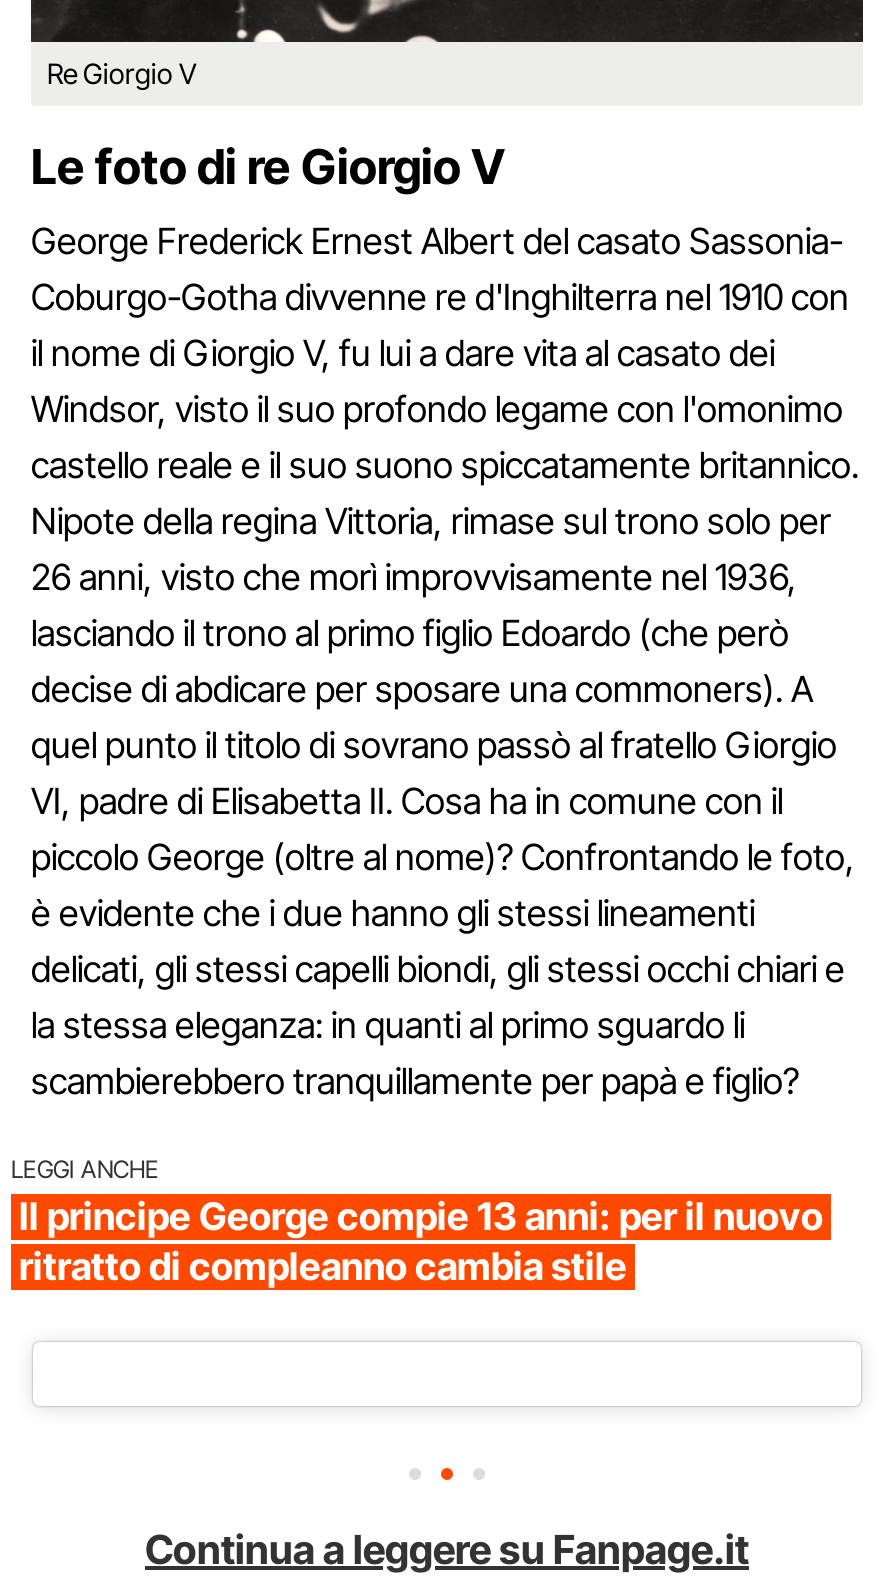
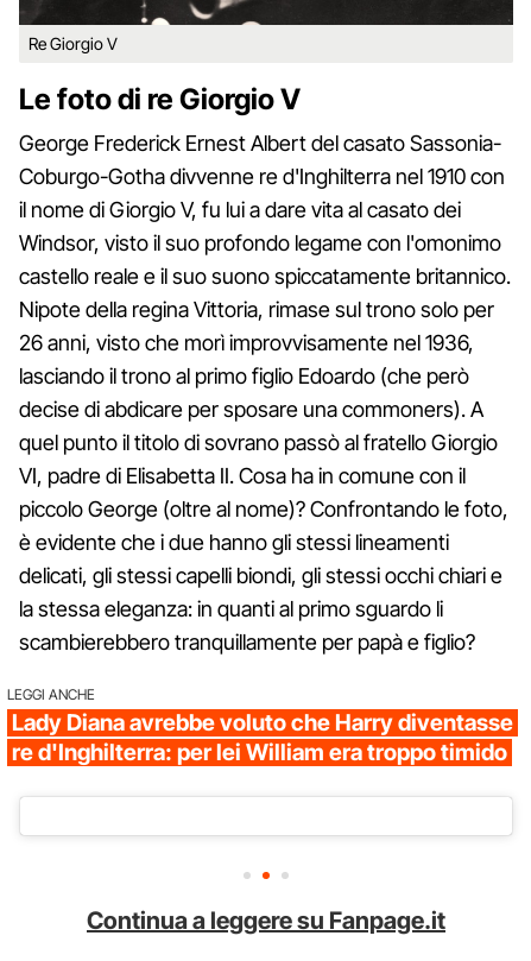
[19,1193,823,1289] Il principe George compie 13 anni: per il nuovo | ritratto di compleanno cambia stile -> [12,709,513,766] Lady Diana avrebbe voluto che Harry diventasse | re d'Inghilterra: per lei William era troppo timido

